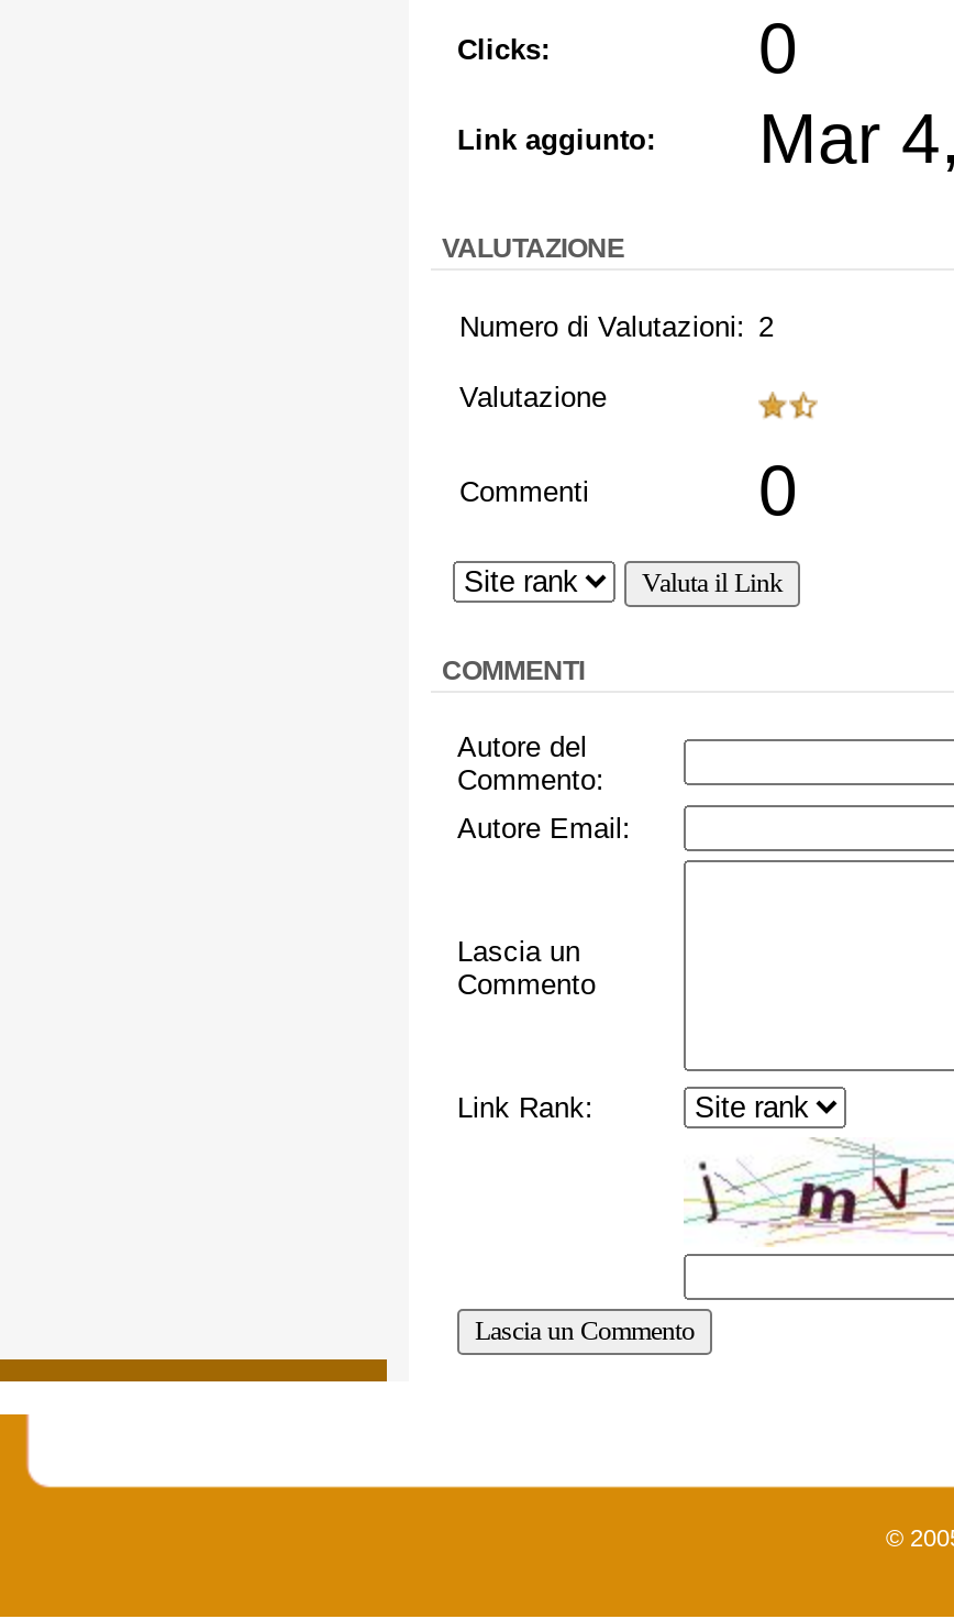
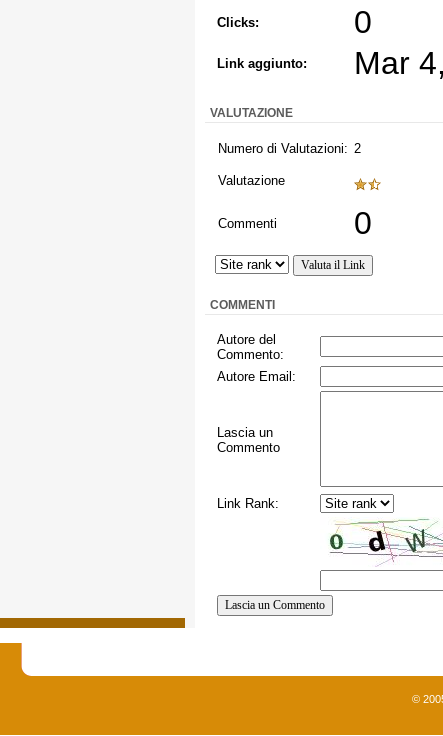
[684,1142,947,1247] [image] -> [322,518,440,566] [image]

